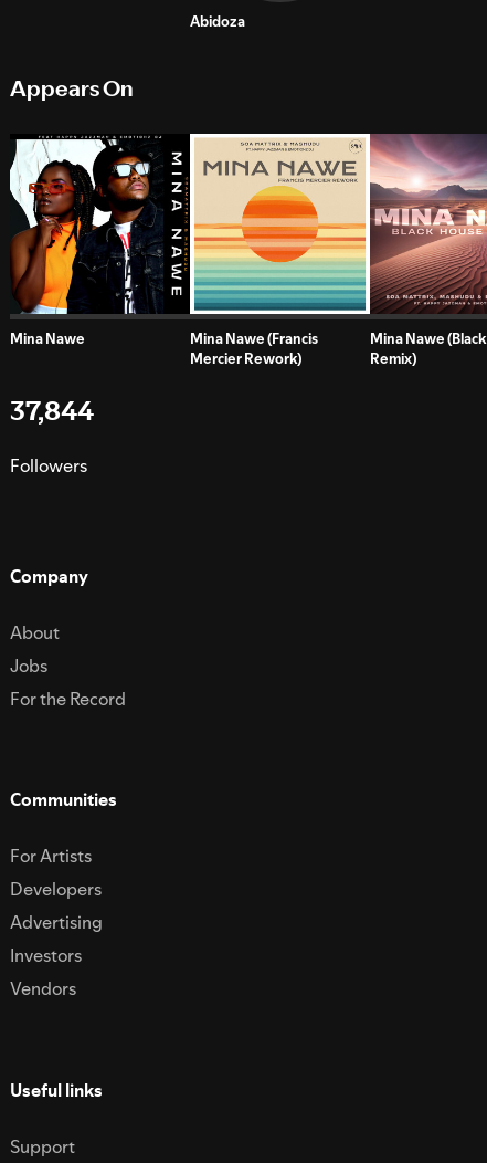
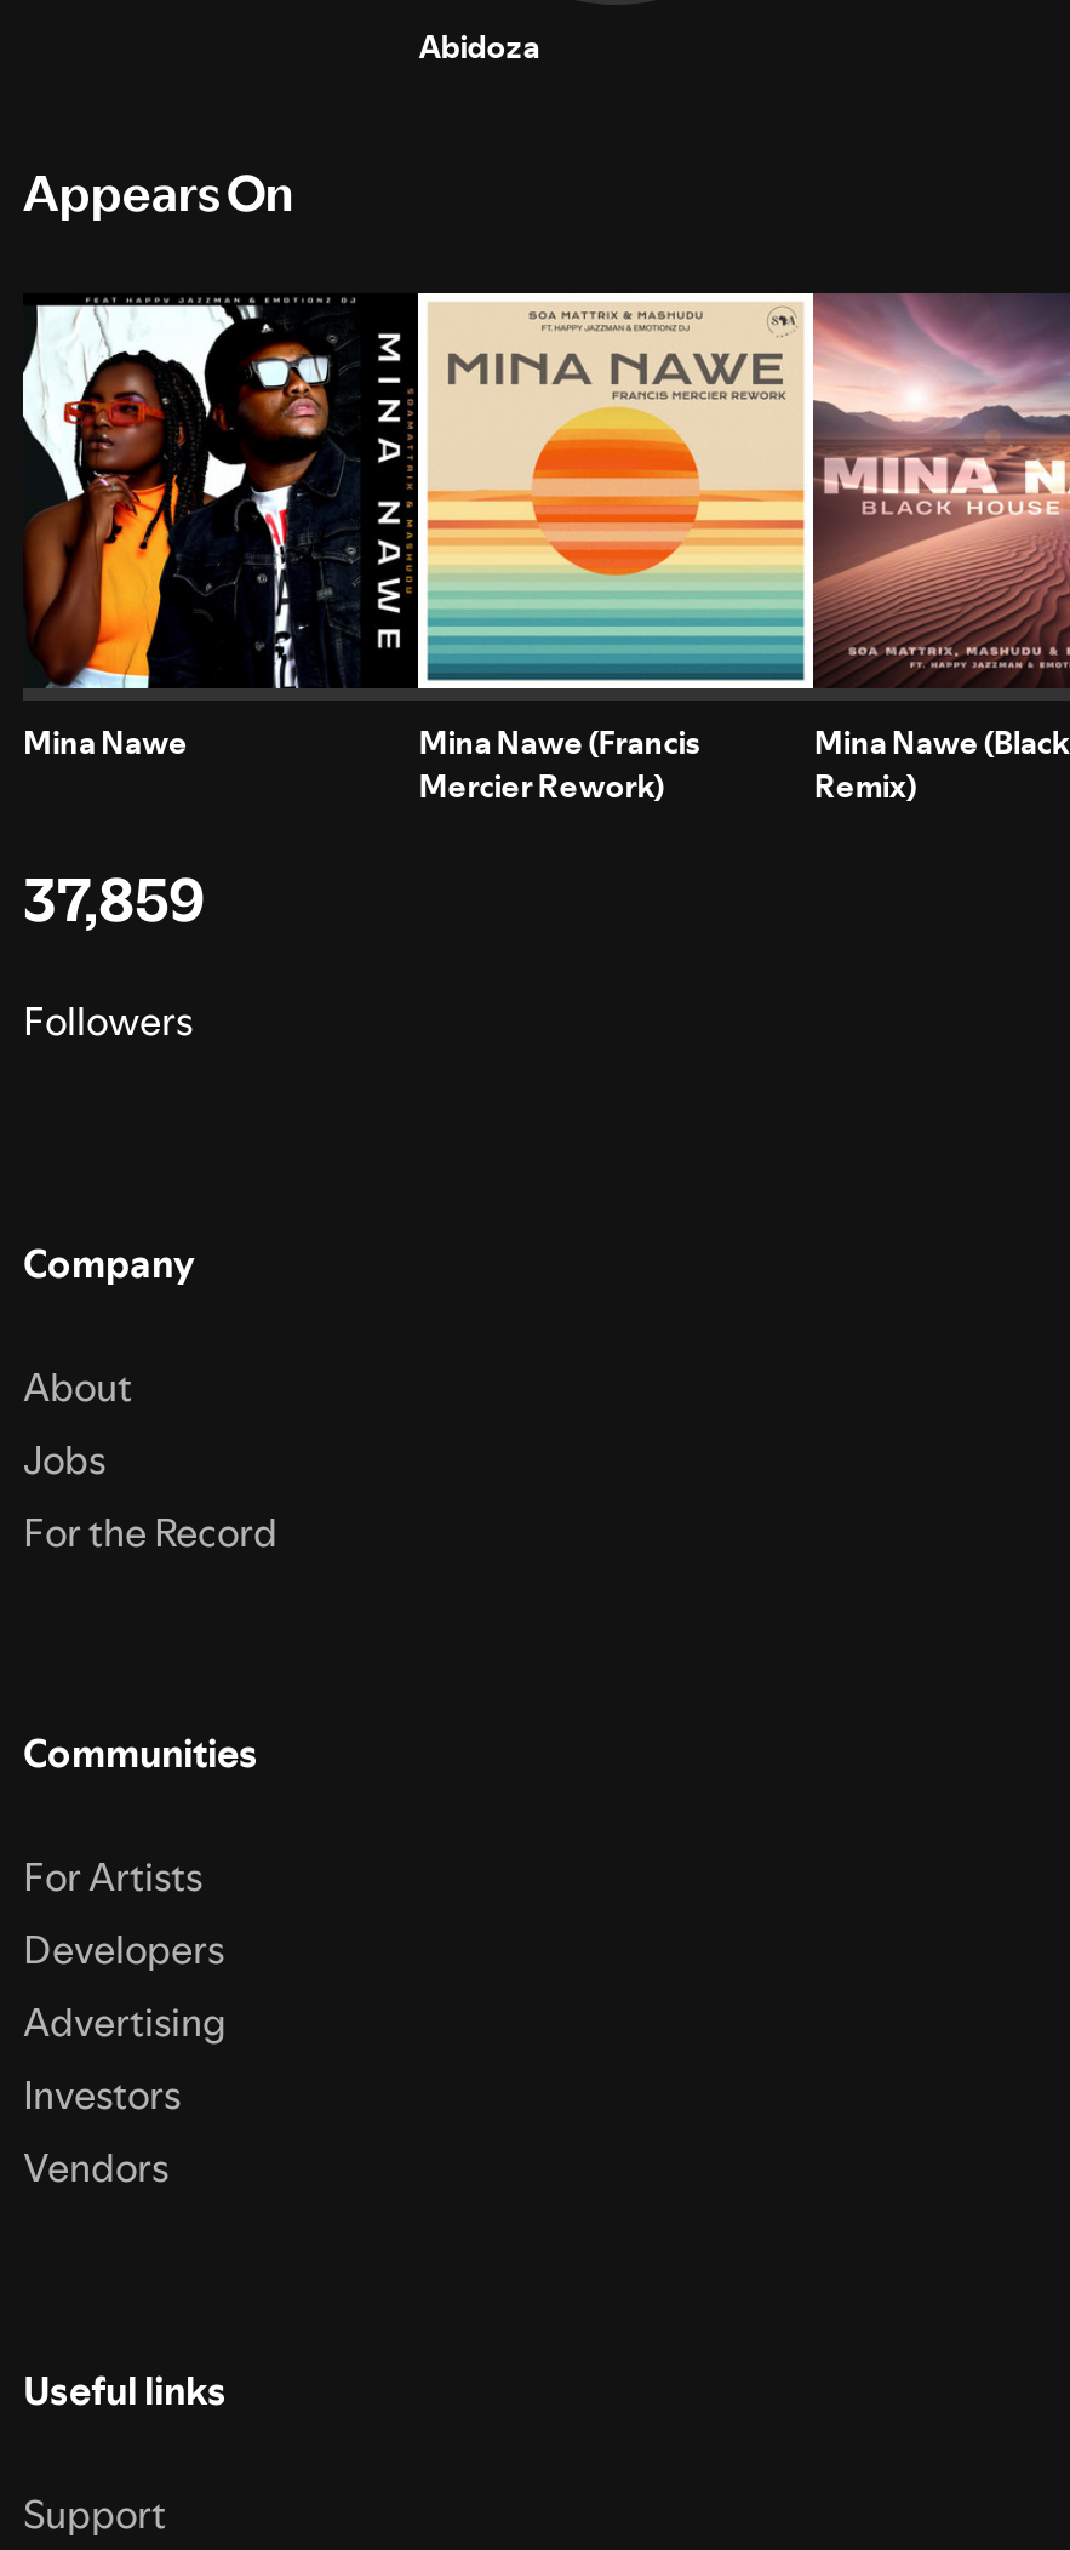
[10,395,94,427] 37,844 -> [23,866,205,936] 37,859

